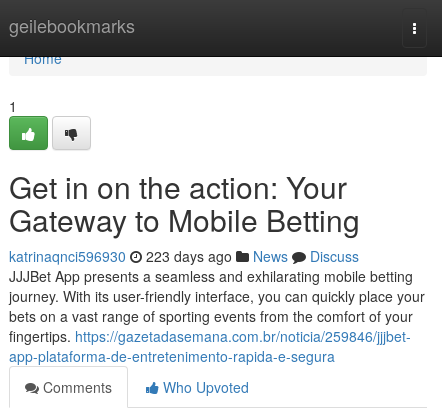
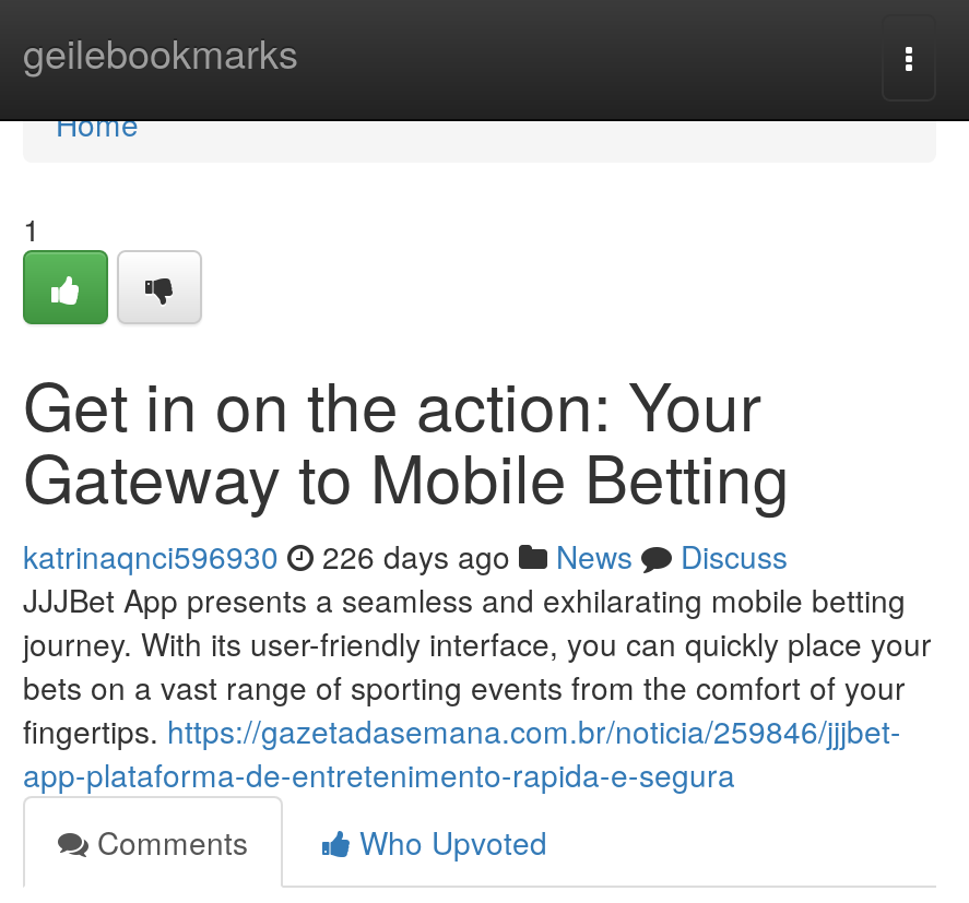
[9,246,359,266] katrinaqnci596930 223 days ago News Discuss -> [23,534,788,578] katrinaqnci596930 226 days ago News Discuss

